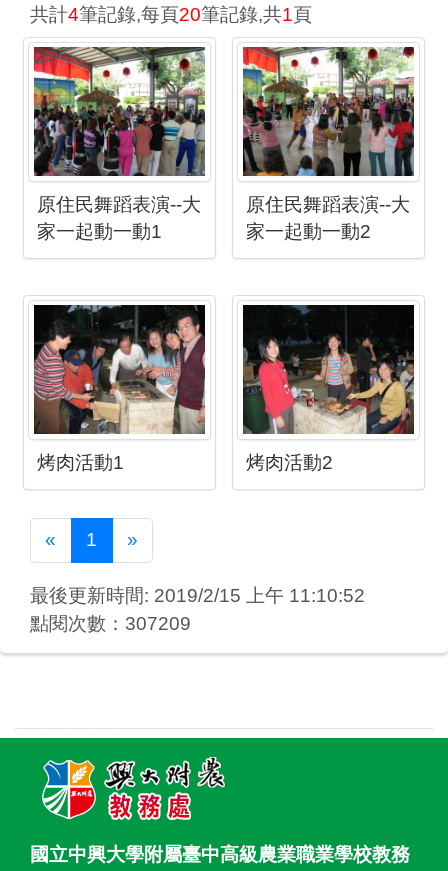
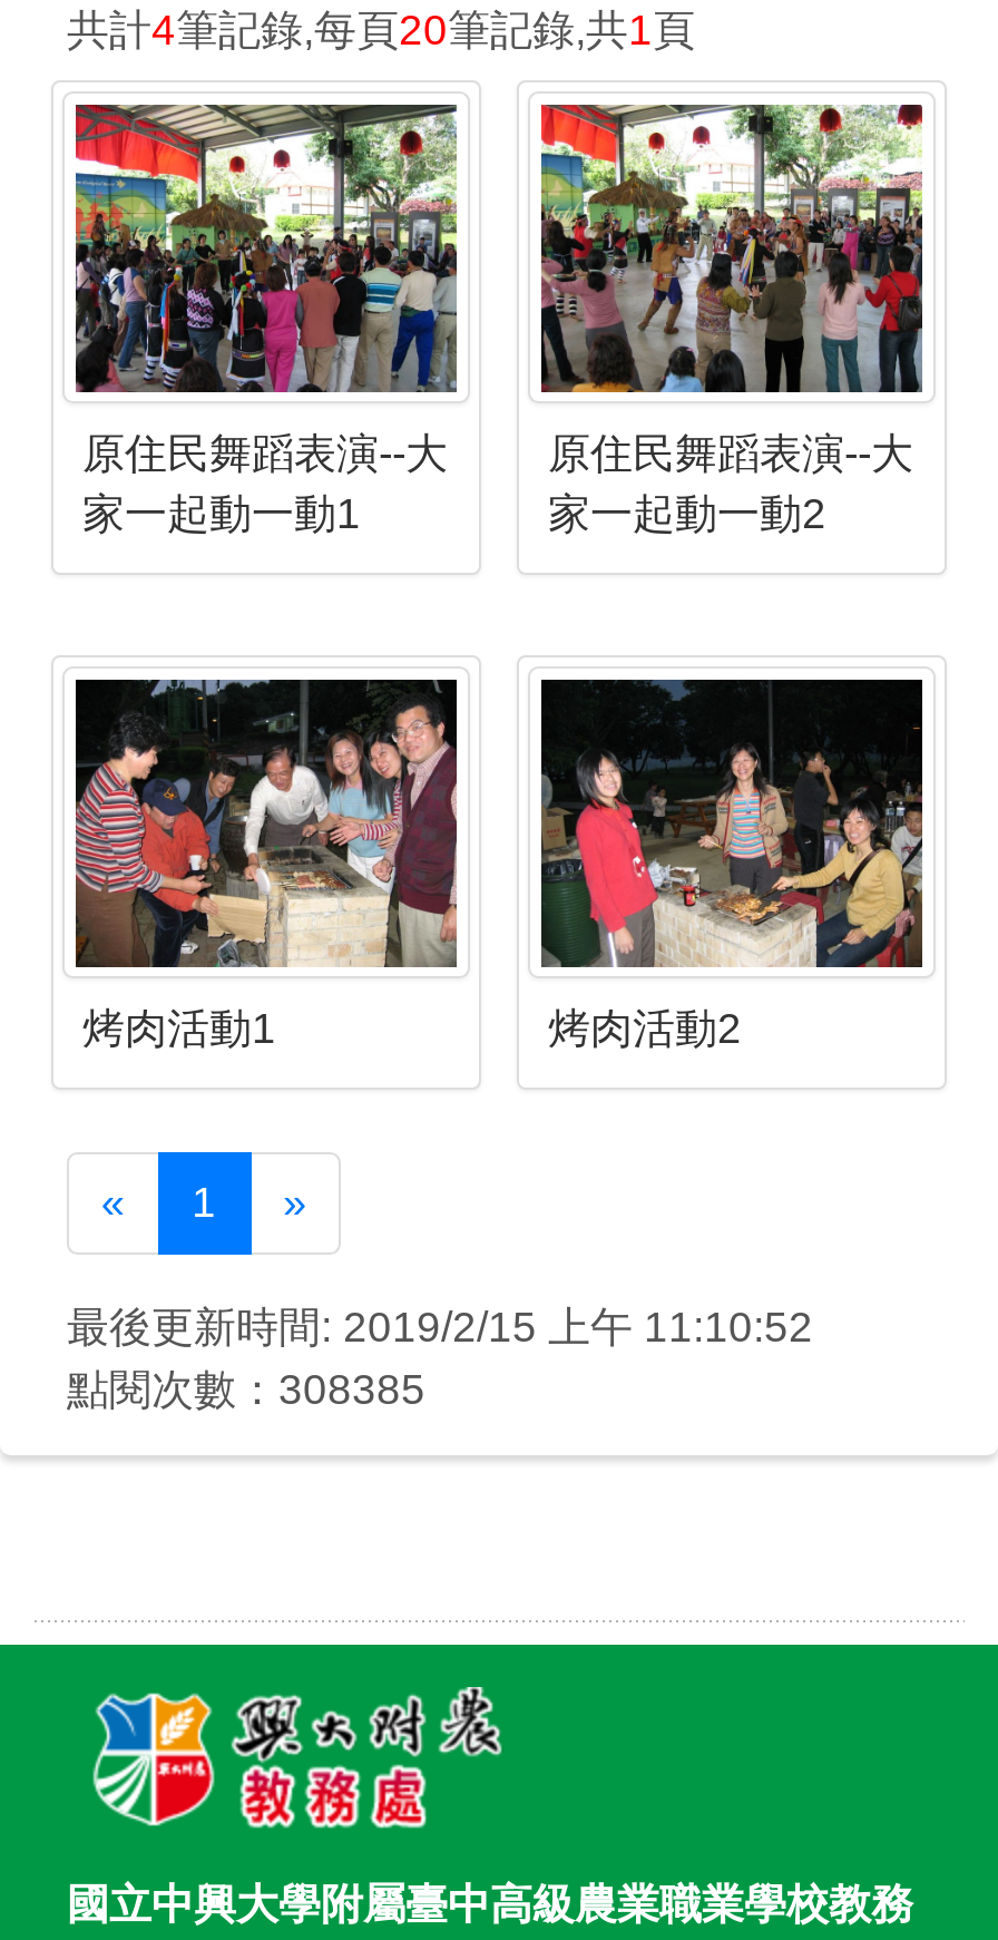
[30,613,191,634] 點閱次數：307209 -> [67,1366,425,1413] 點閱次數：308385

